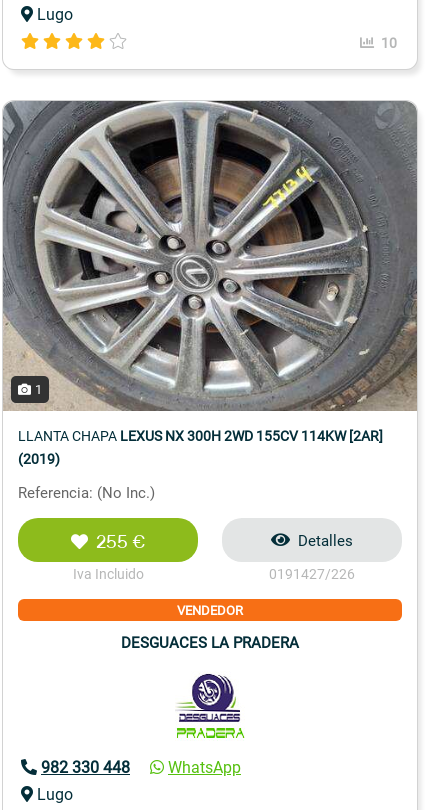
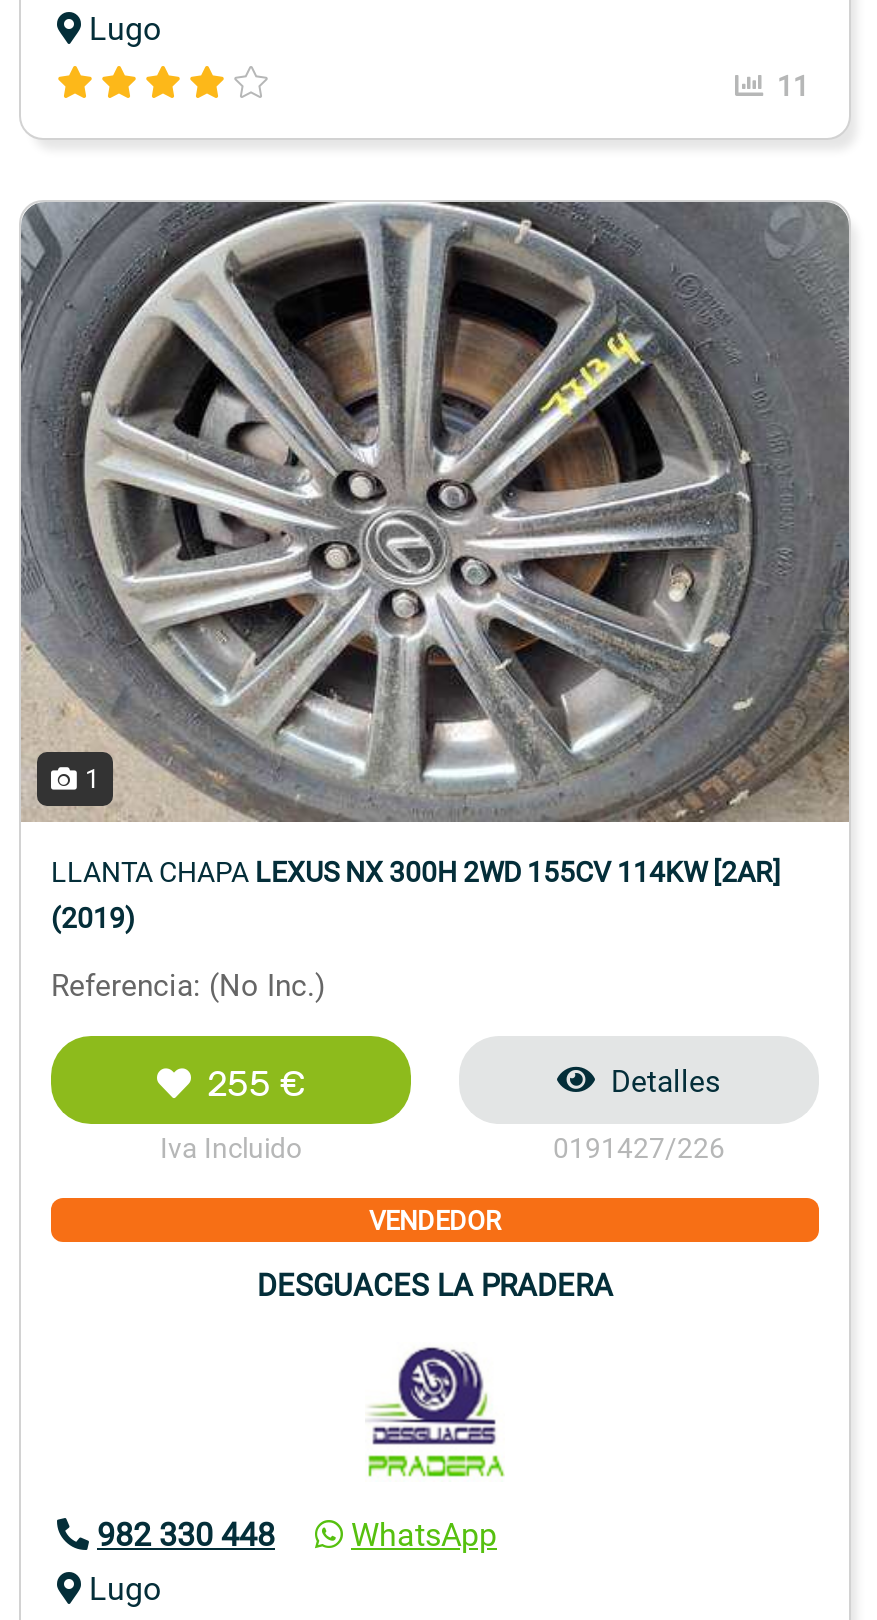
[381,35,397,51] 10 -> [777,70,809,102] 11

